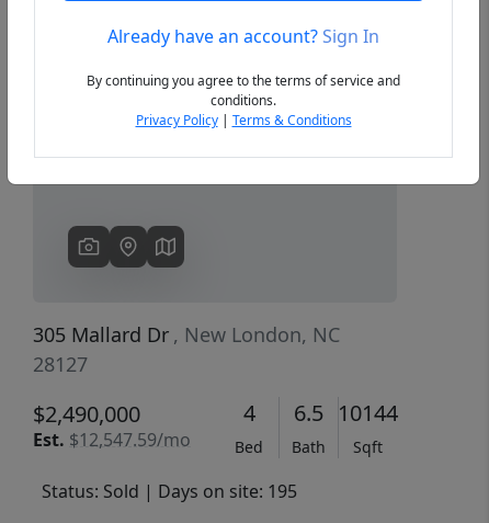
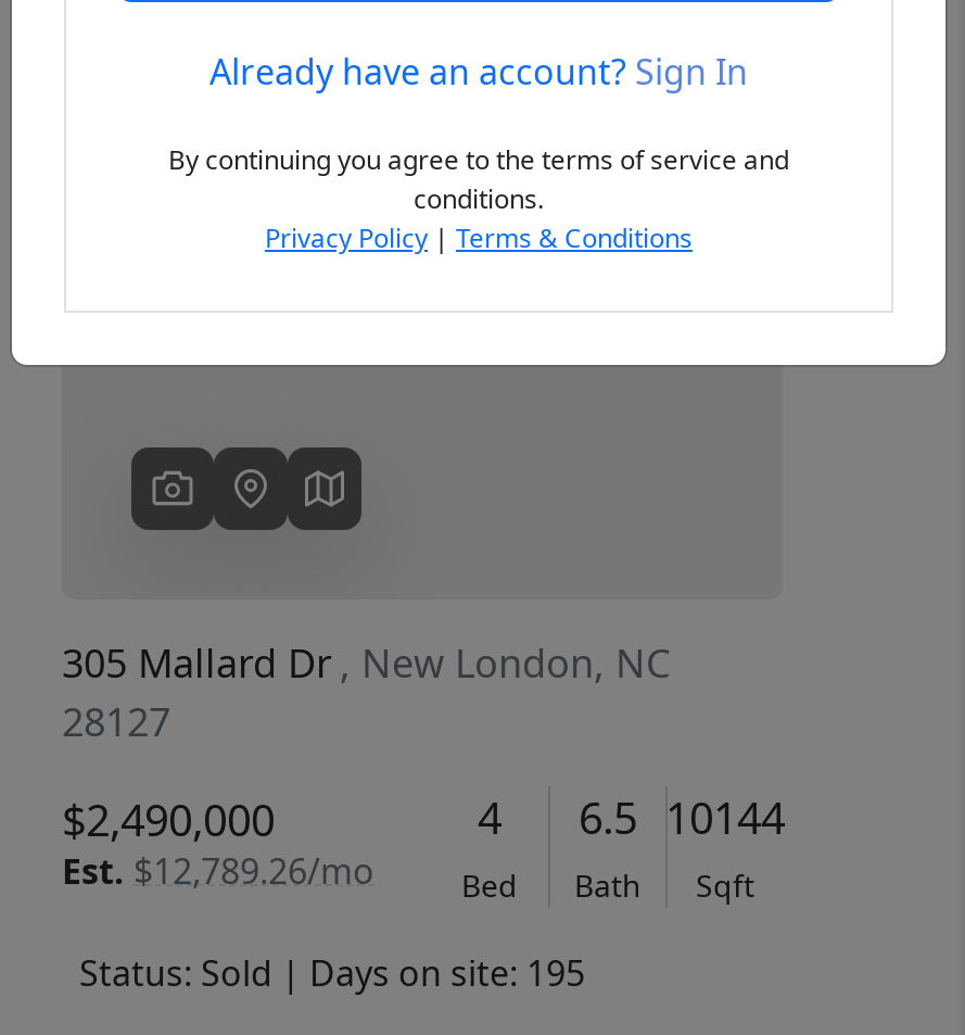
[33,427,191,451] Est. $12,547.59/mo -> [62,846,374,894] Est. $12,789.26/mo

